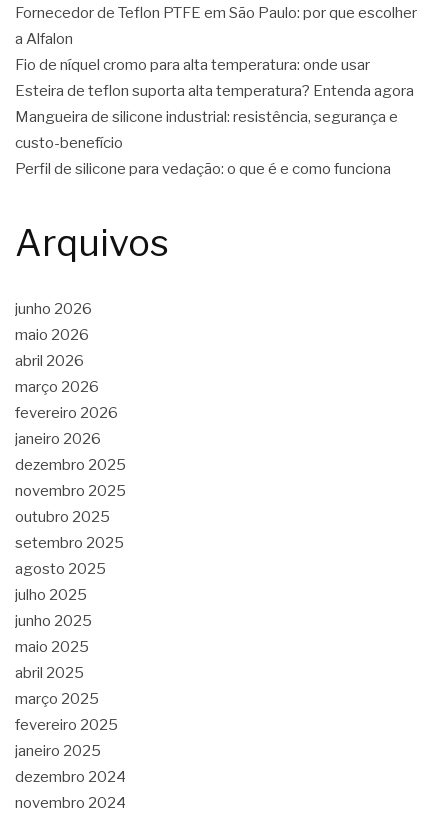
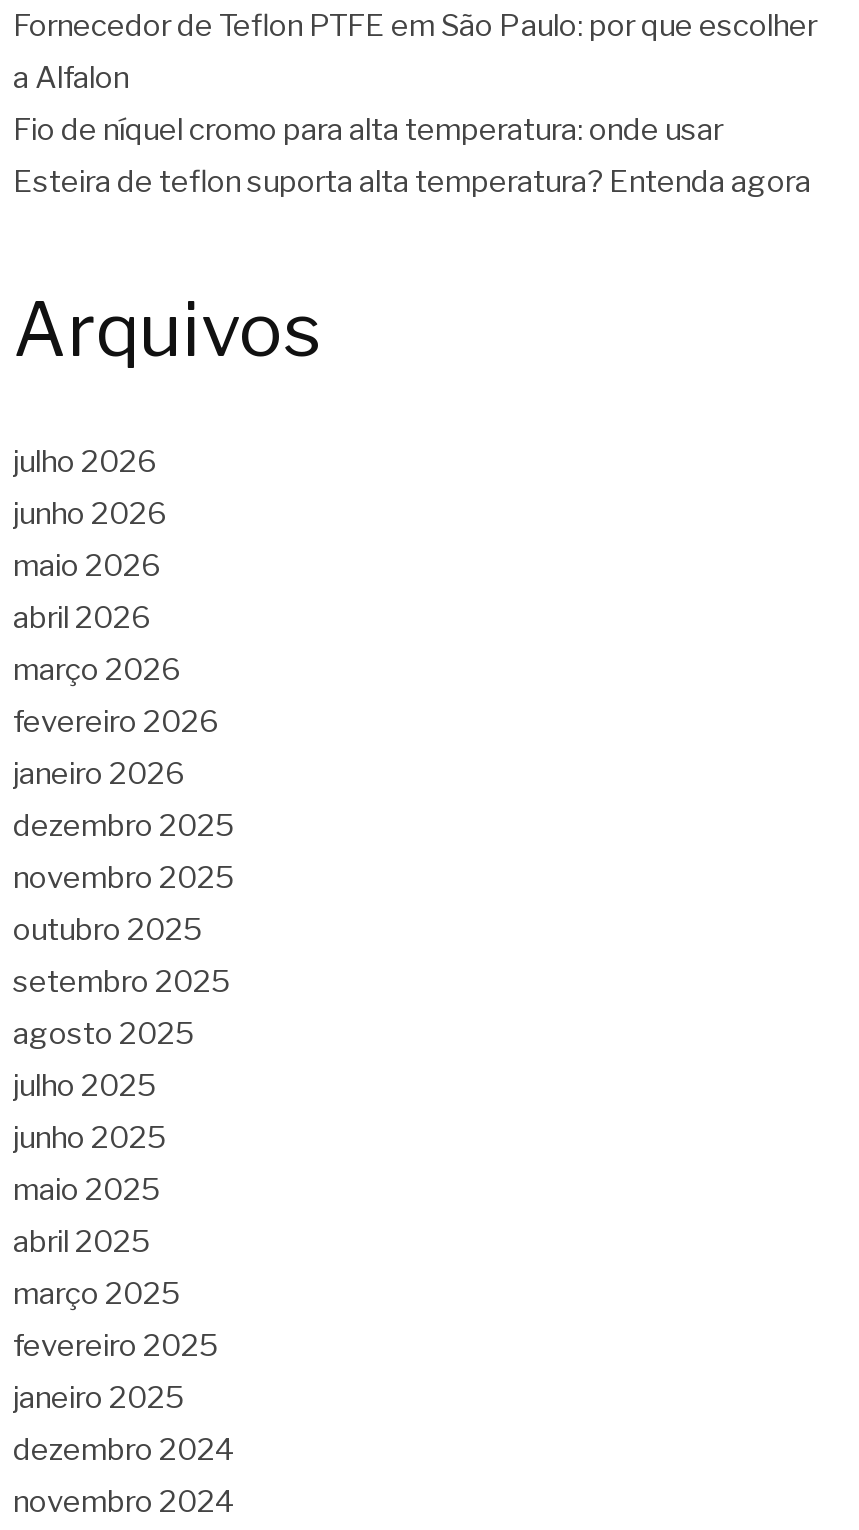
[15,108,398,178] Mangueira de silicone industrial: resistência, segurança e | custo-benefício | Perfil de silicone para vedação: o que é e como funciona -> none
moved [15,221,169,265] -> [13,287,321,375]: Arquivos
none -> [13,444,157,480] julho 2026

